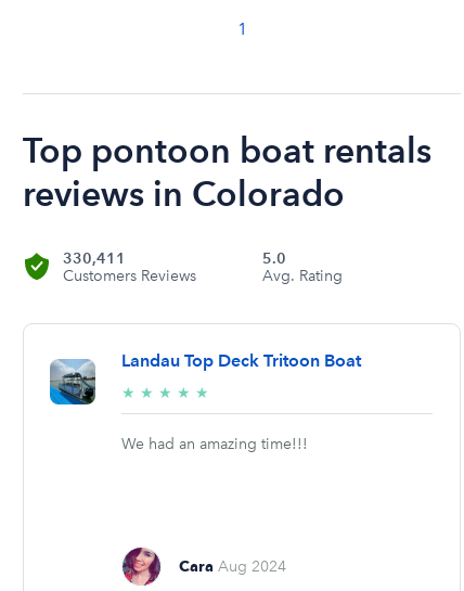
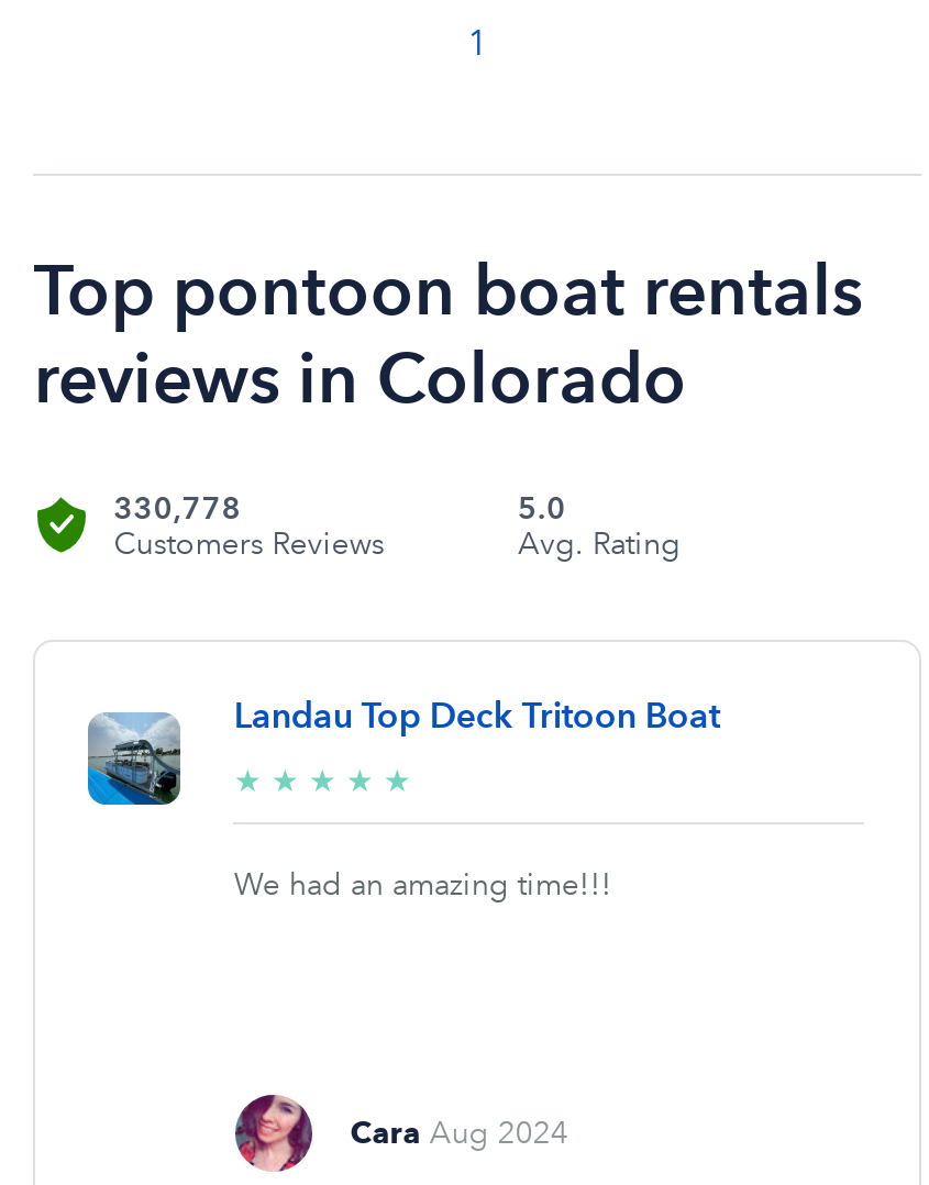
[63,250,125,268] 330,411 -> [114,491,241,528] 330,778

